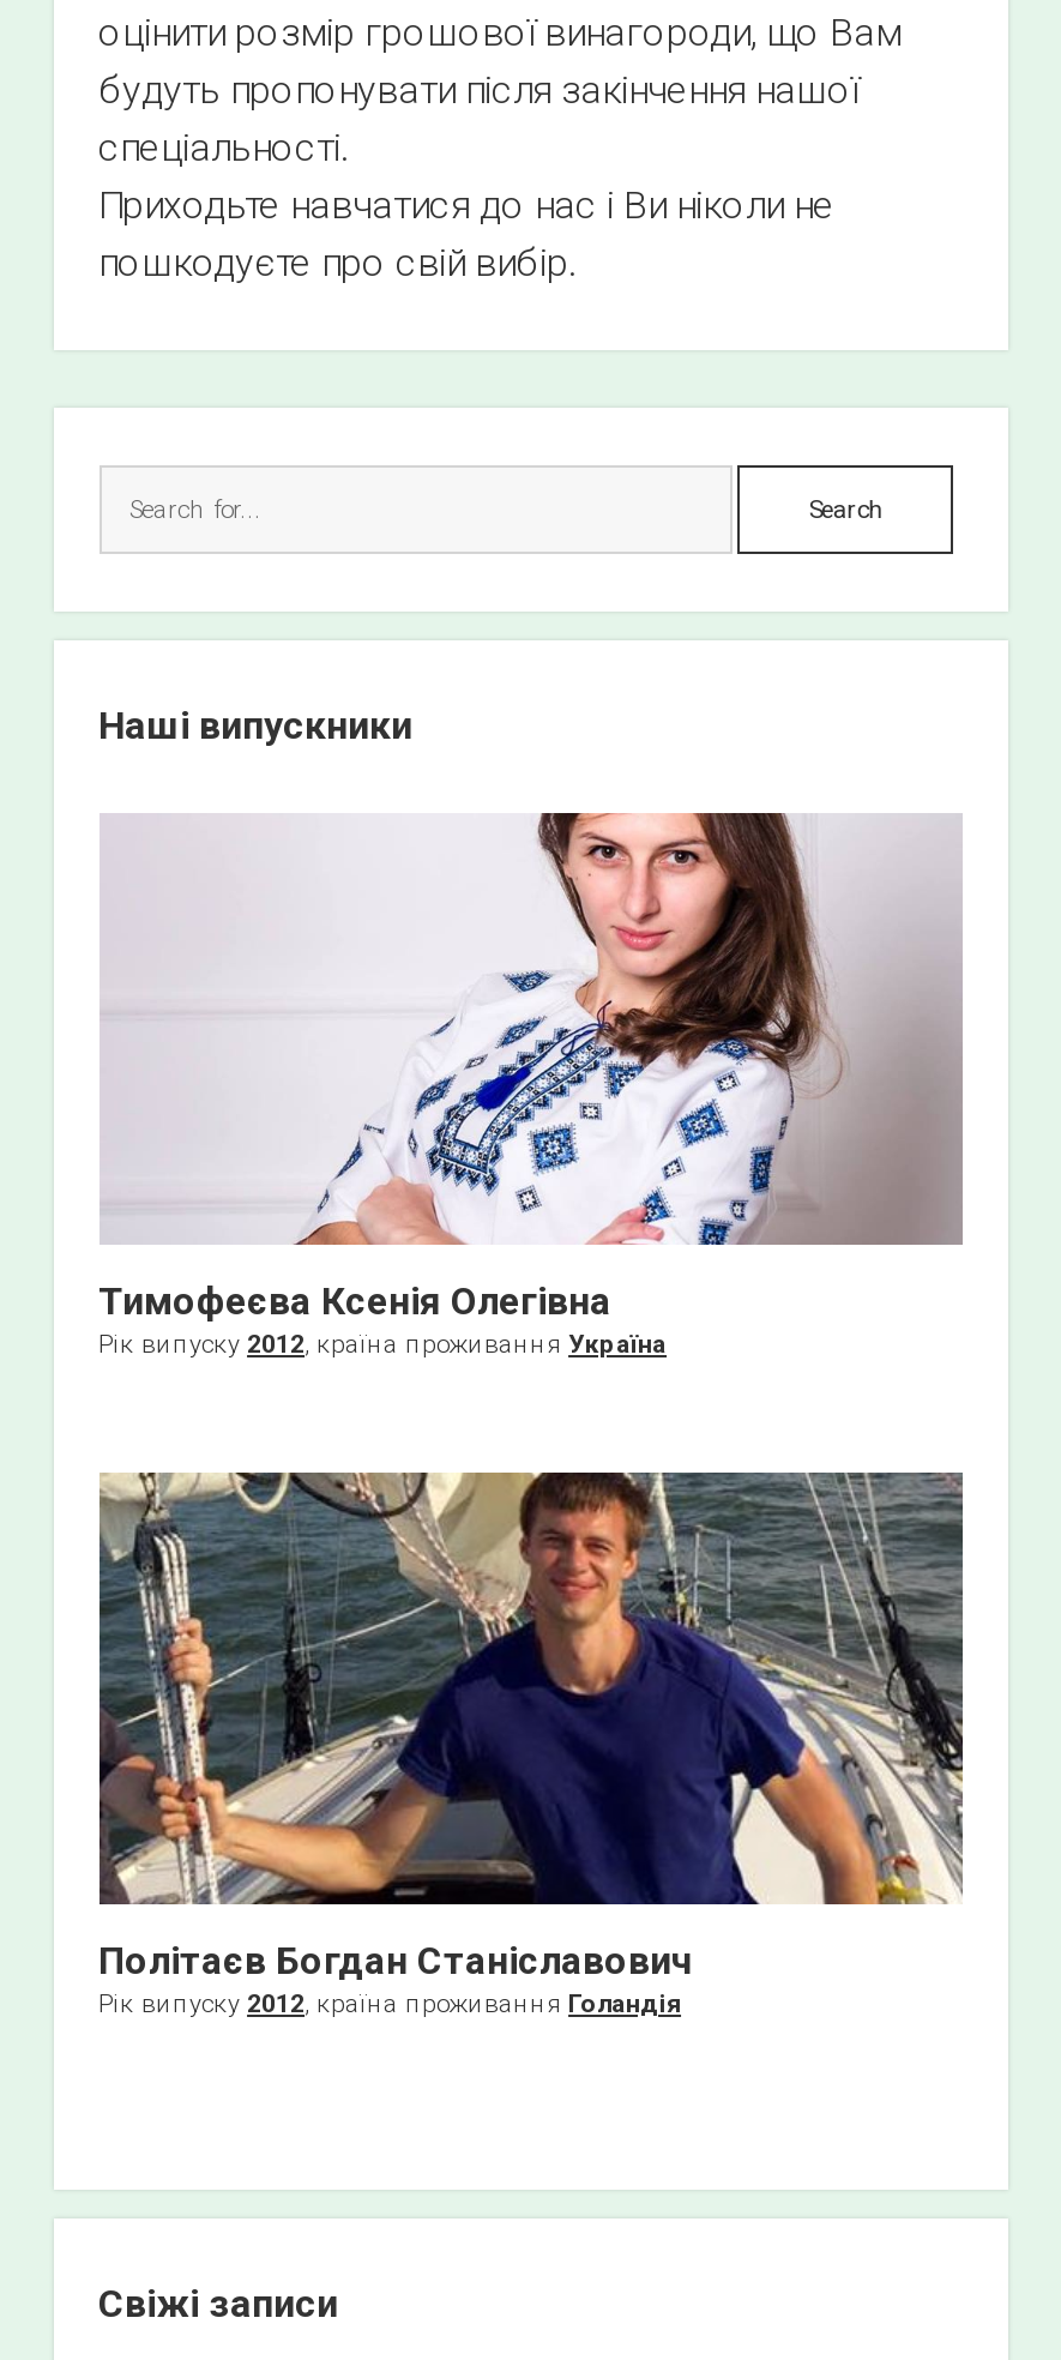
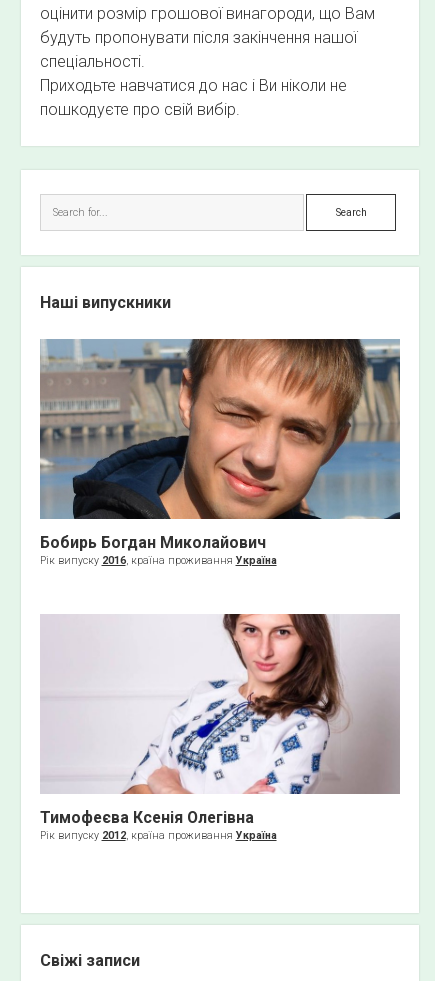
none -> [39,338,401,567] [image] | Бобирь Богдан Миколайович | Рік випуску 2016, країна проживання Україна
moved [98,808,948,1360] -> [39,612,394,842]: [image] | Тимофеєва Ксенія Олегівна | Рік випуску 2012, країна проживання Україна
[97,1470,963,2019] [image] | Політаєв Богдан Станіславович | Рік випуску 2012, країна проживання Голандія -> none

